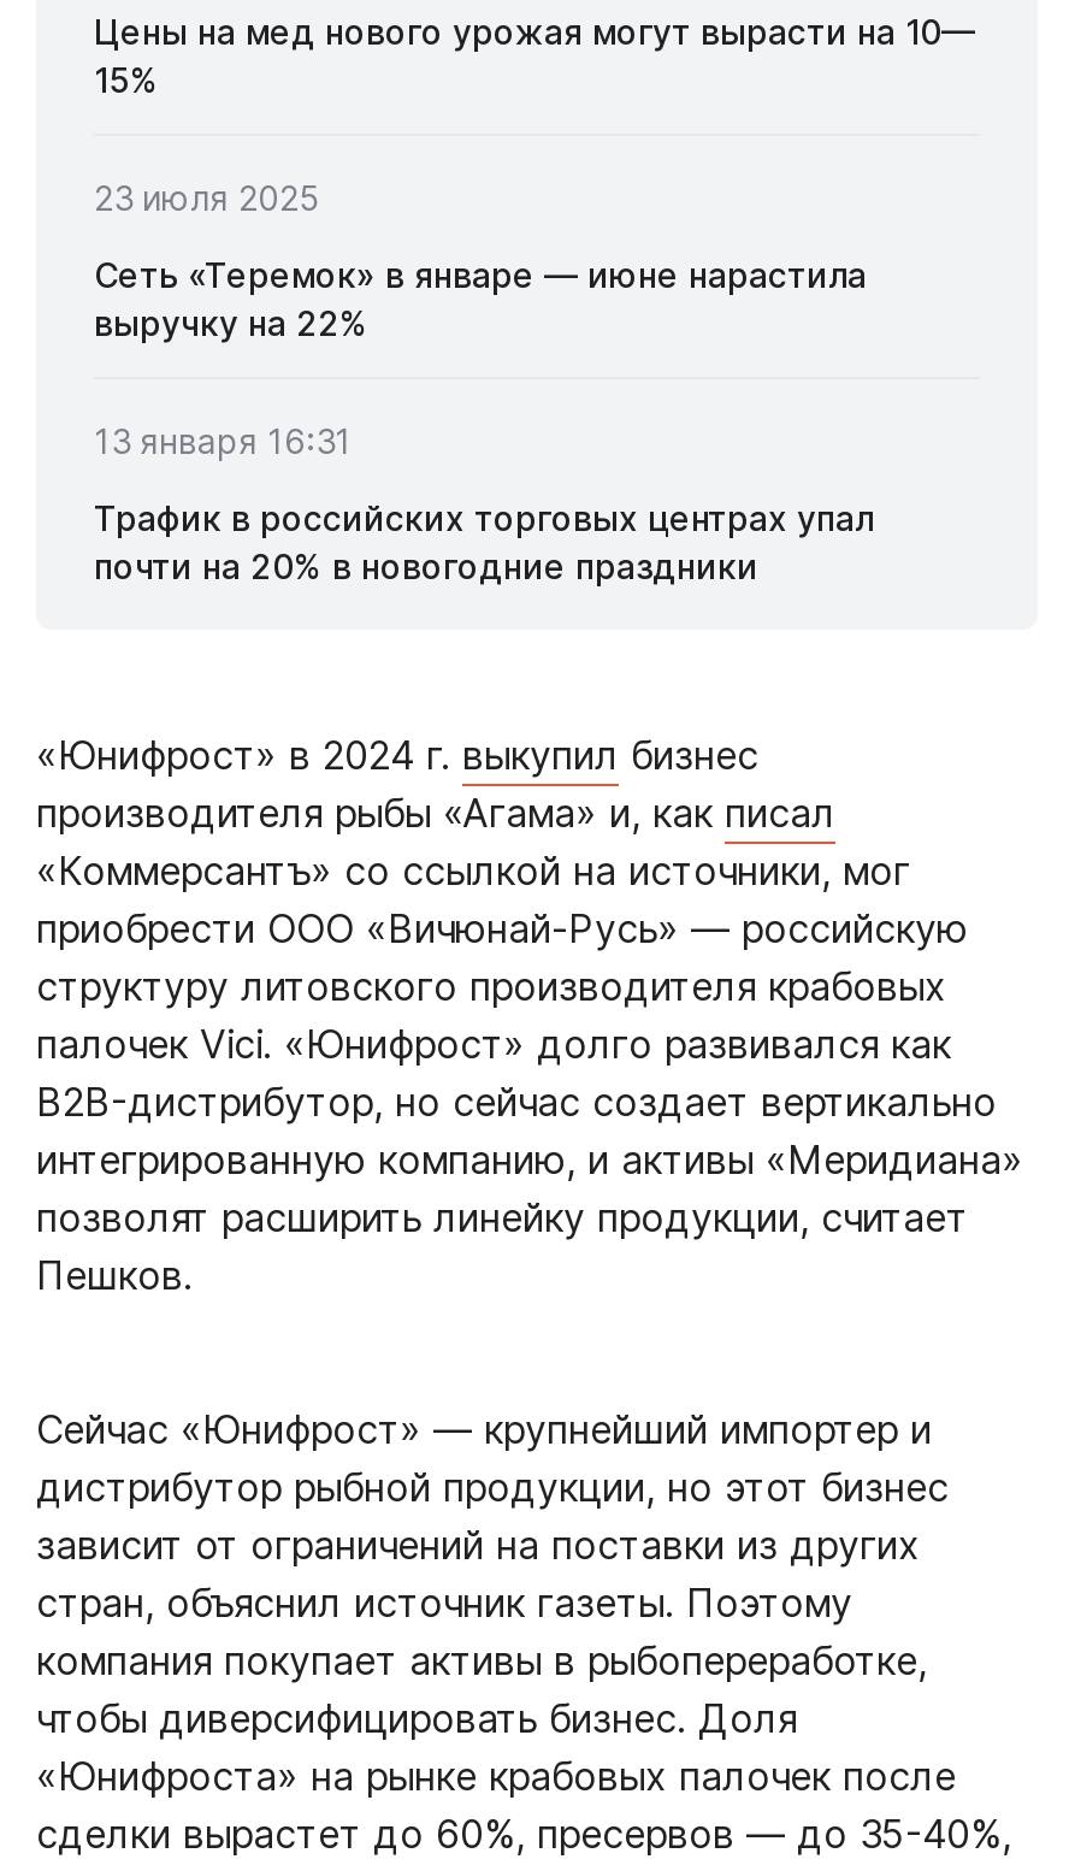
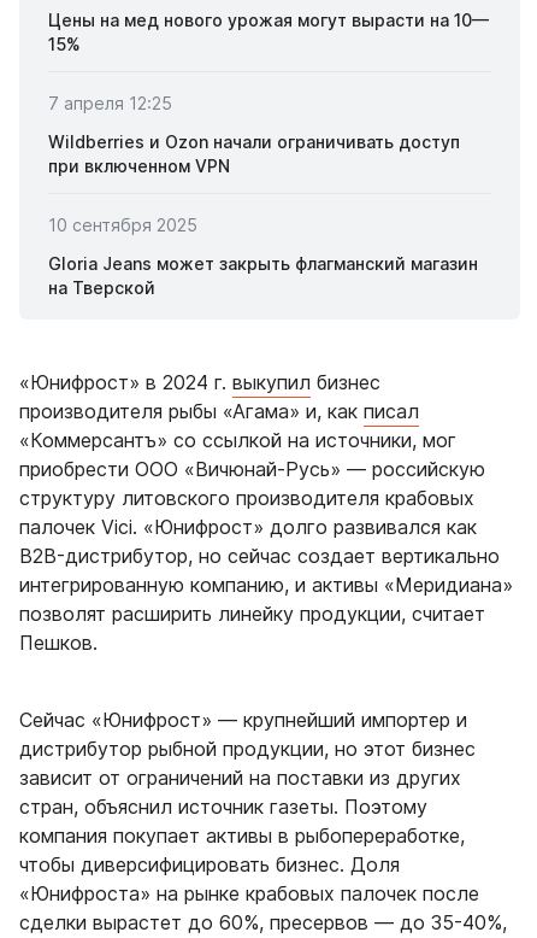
[94,177,320,218] 23 июля 2025 -> [48,93,172,114] 7 апреля 12:25
[94,255,867,344] Сеть «Теремок» в январе — июне нарастила | выручку на 22% -> [48,132,460,176] Wildberries и Ozon начали ограничивать доступ | при включенном VPN
[94,421,352,462] 13 января 16:31 -> [48,215,197,235] 10 сентября 2025
[94,498,874,587] Трафик в российских торговых центрах упал | почти на 20% в новогодние праздники -> [48,253,478,298] Gloria Jeans может закрыть флагманский магазин | на Тверской

